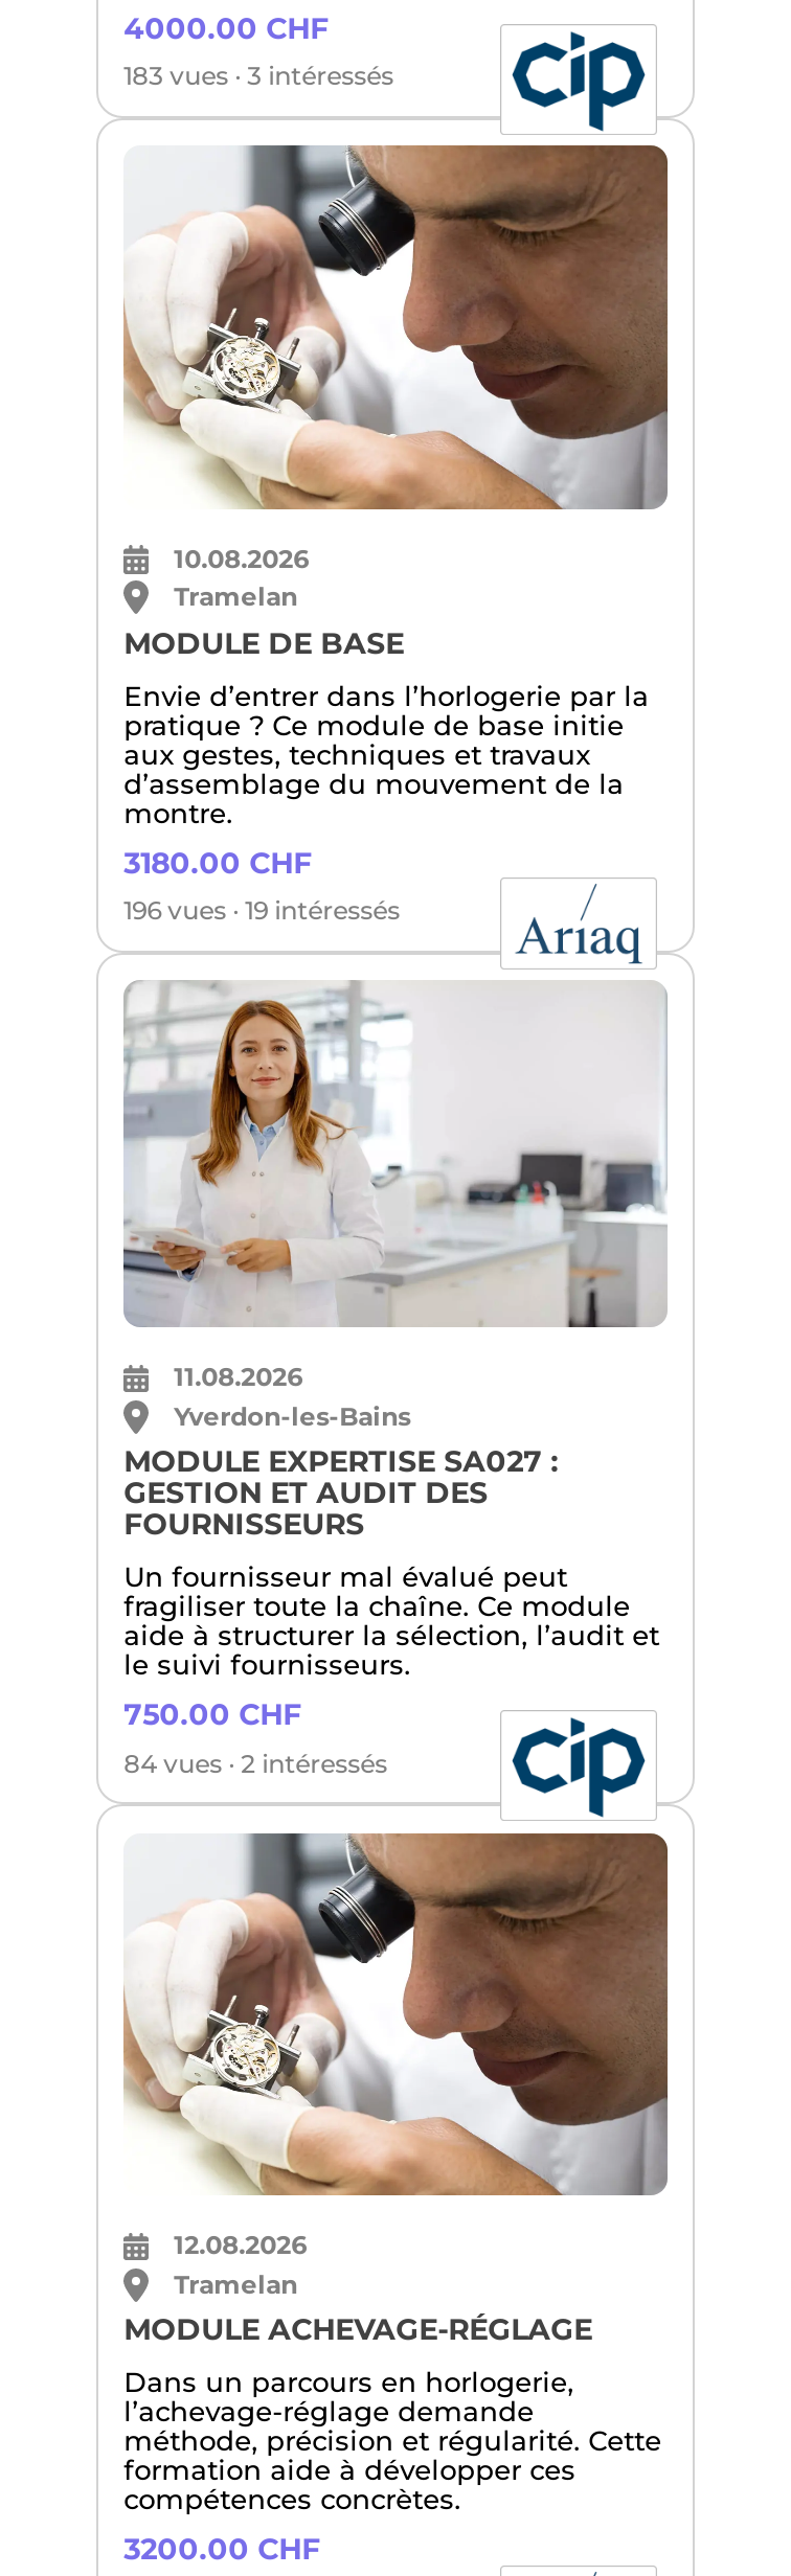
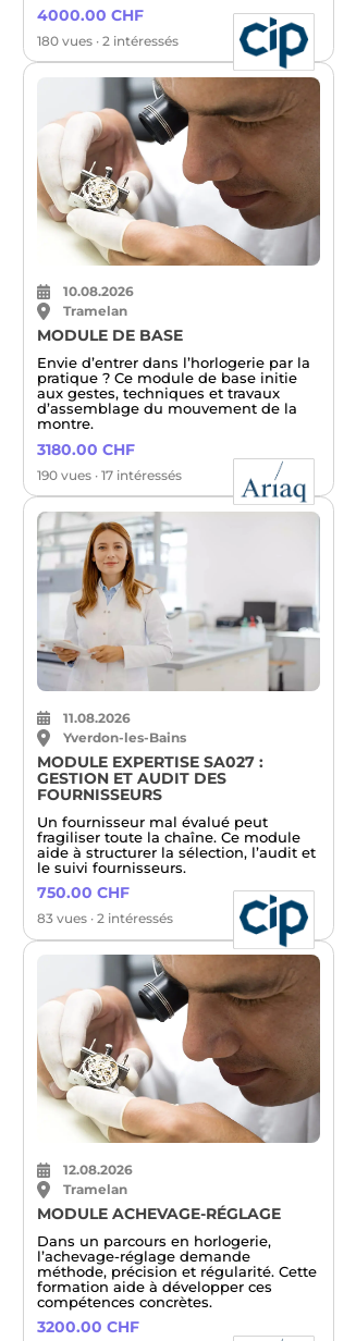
[124,61,394,92] 183 vues · 3 intéressés -> [37,32,179,48] 180 vues · 2 intéressés
[124,895,400,927] 196 vues · 19 intéressés -> [37,467,182,483] 190 vues · 17 intéressés
[124,1748,387,1779] 84 vues · 2 intéressés -> [37,910,173,926] 83 vues · 2 intéressés

